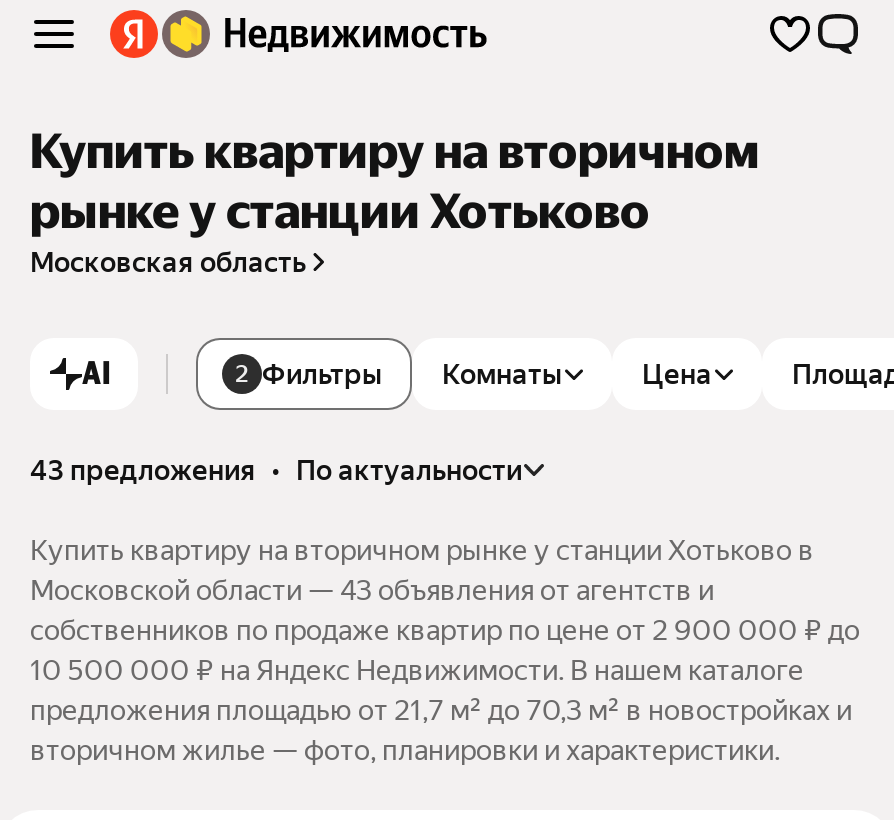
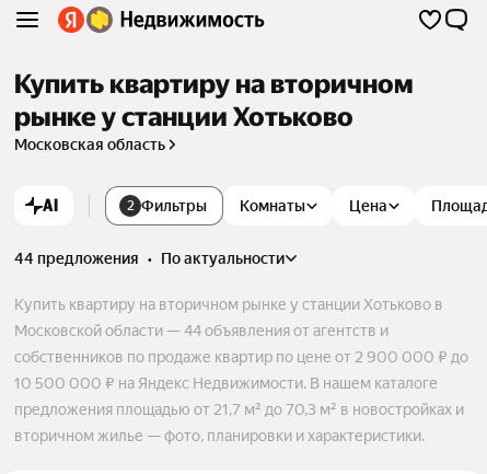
[30,454,522,486] 43 предложения • по актуальности -> [14,249,285,267] 44 предложения • по актуальности
[30,574,714,606] Московской области — 43 объявления от агентств и -> [14,322,389,339] Московской области — 44 объявления от агентств и

